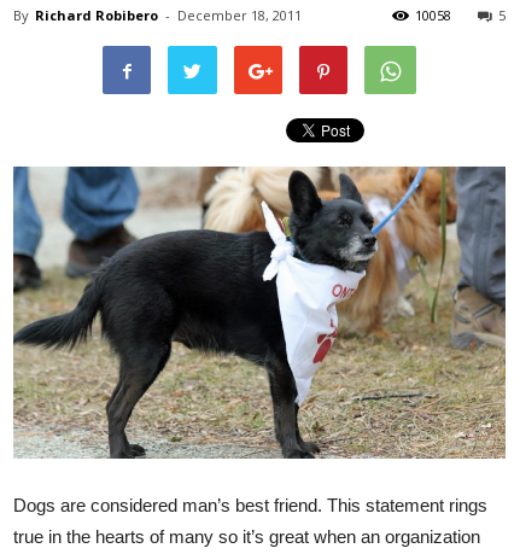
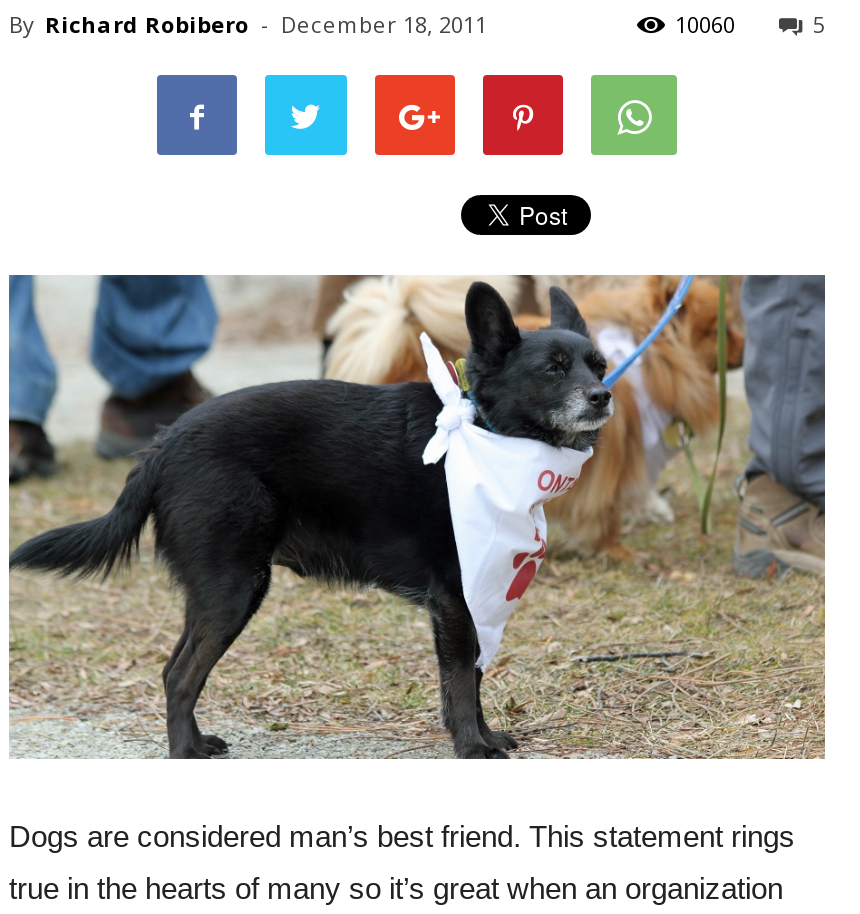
[415,6,451,24] 10058 -> [675,9,735,39] 10060

